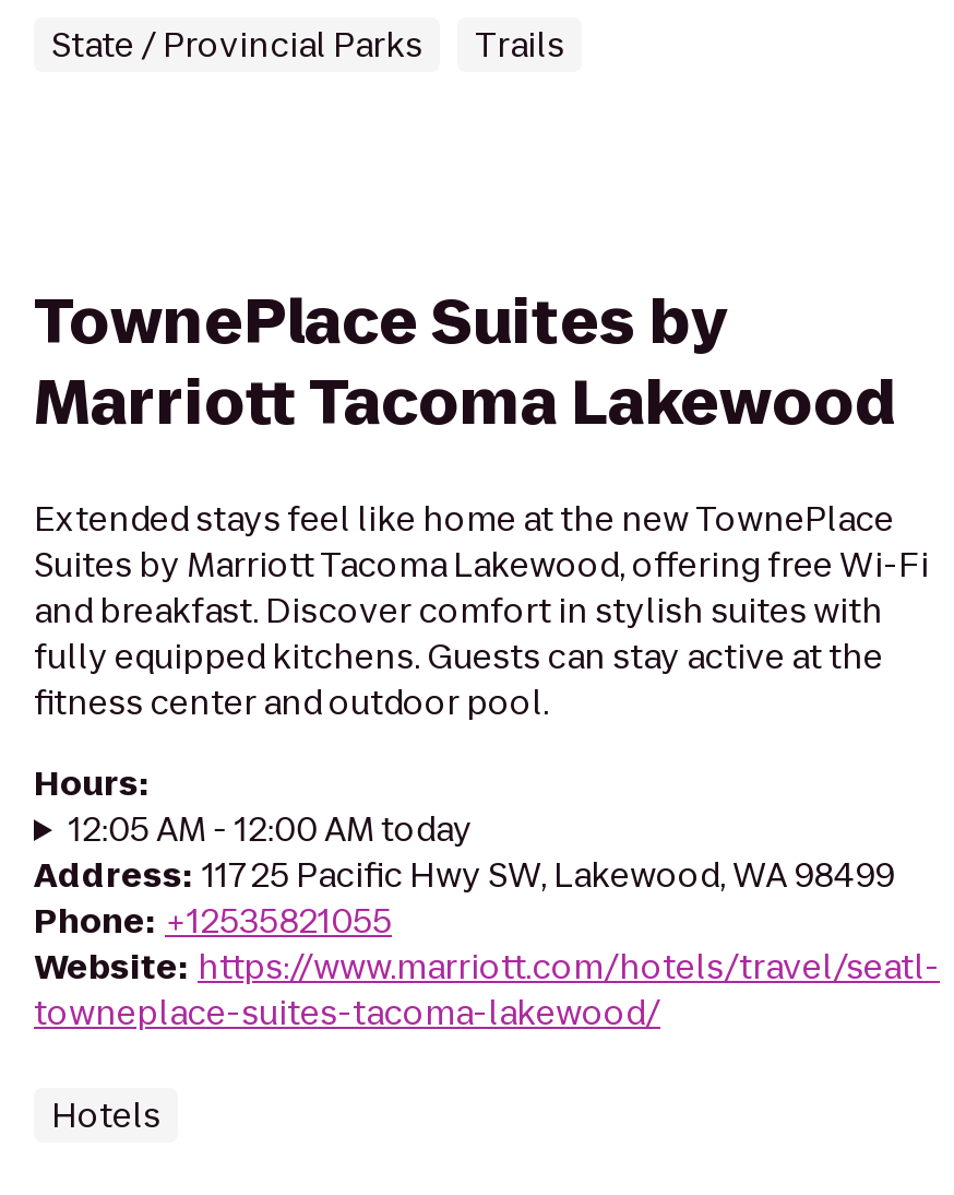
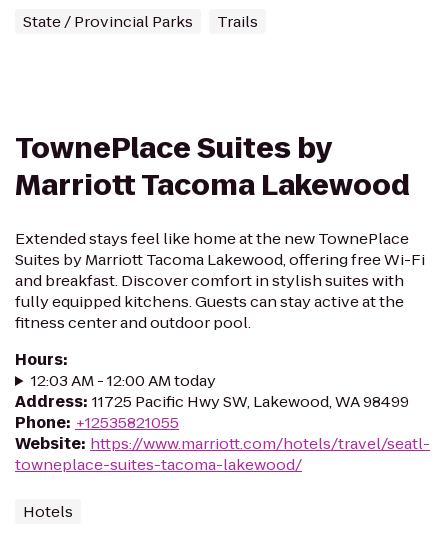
[69,806,472,852] 12:05 AM - 12:00 AM today -> [31,370,216,391] 12:03 AM - 12:00 AM today

